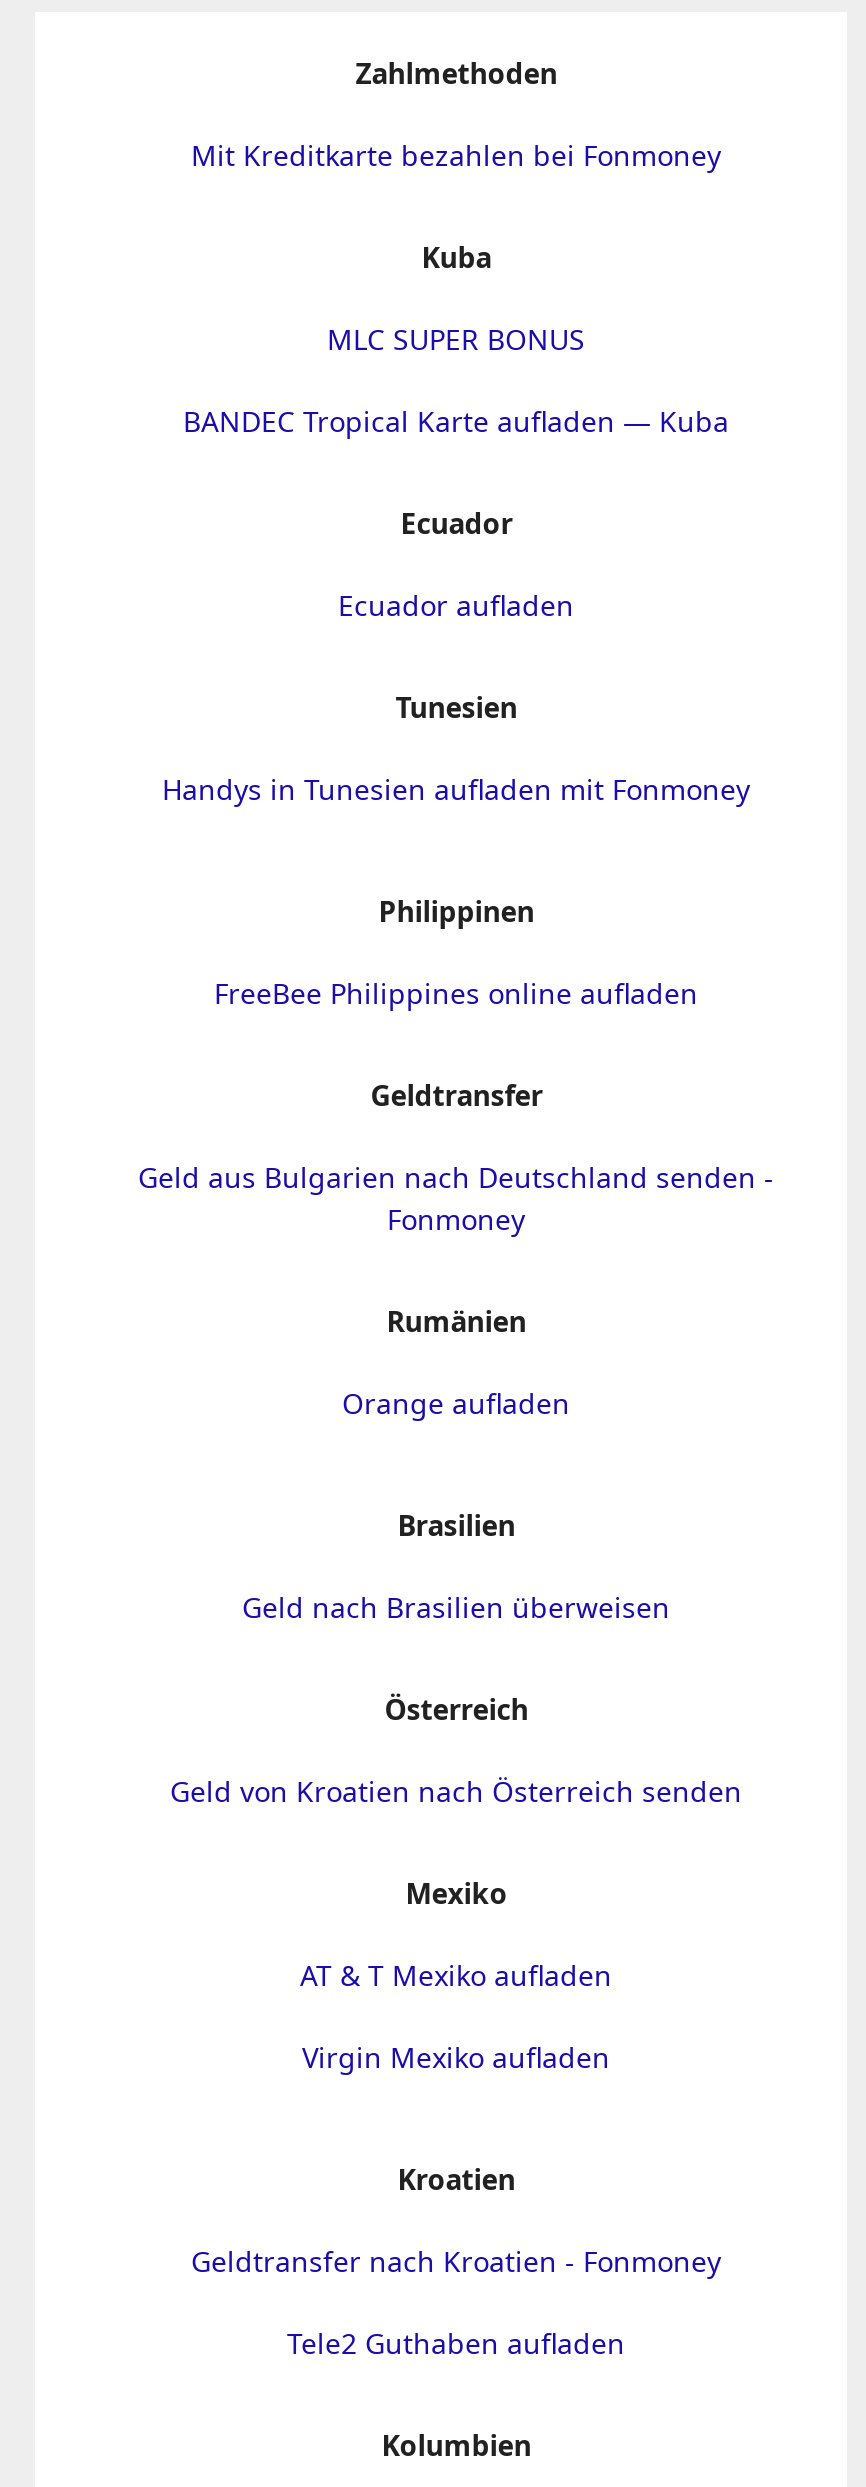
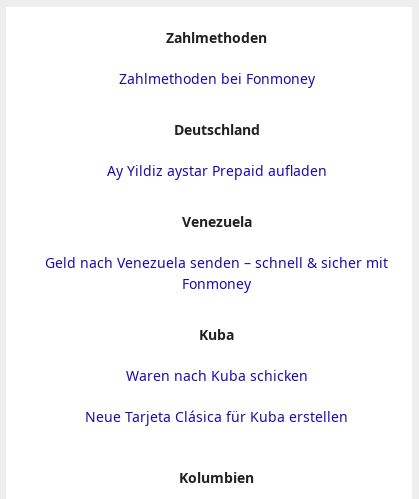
[138,136,774,1196] Mit Kreditkarte bezahlen bei Fonmoney | Kuba | MLC SUPER BONUS | BANDEC Tropical Karte aufladen — Kuba | Ecuador | Ecuador aufladen | Tunesien | Handys in Tunesien aufladen mit Fonmoney | Philippinen | FreeBee Philippines online aufladen | Geldtransfer | Geld aus Bulgarien nach Deutschland senden - -> [45,69,388,272] Zahlmethoden bei Fonmoney | Deutschland | Ay Yildiz aystar Prepaid aufladen | Venezuela | Geld nach Venezuela senden – schnell & sicher mit
[170,1302,742,2362] Rumänien | Orange aufladen | Brasilien | Geld nach Brasilien überweisen | Österreich | Geld von Kroatien nach Österreich senden | Mexiko | AT & T Mexiko aufladen | Virgin Mexiko aufladen | Kroatien | Geldtransfer nach Kroatien - Fonmoney | Tele2 Guthaben aufladen -> [85,325,348,426] Kuba | Waren nach Kuba schicken | Neue Tarjeta Clásica für Kuba erstellen

